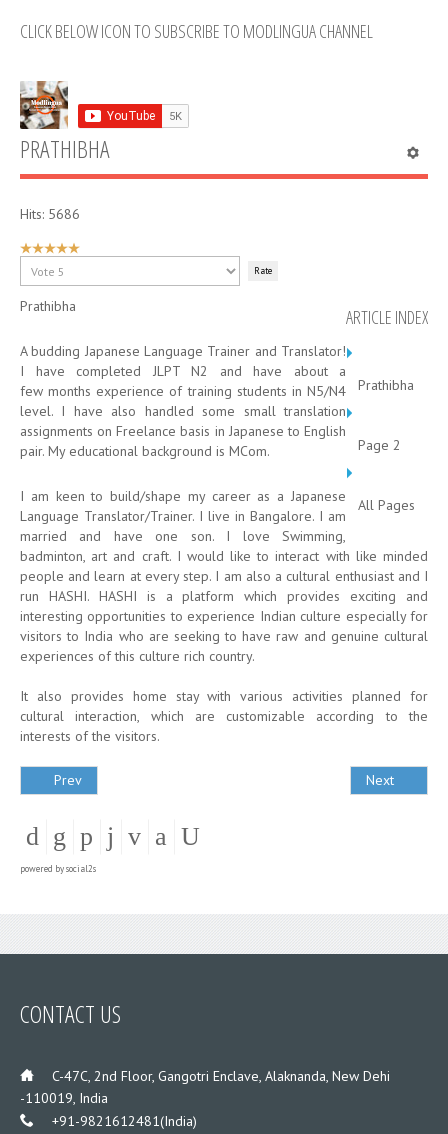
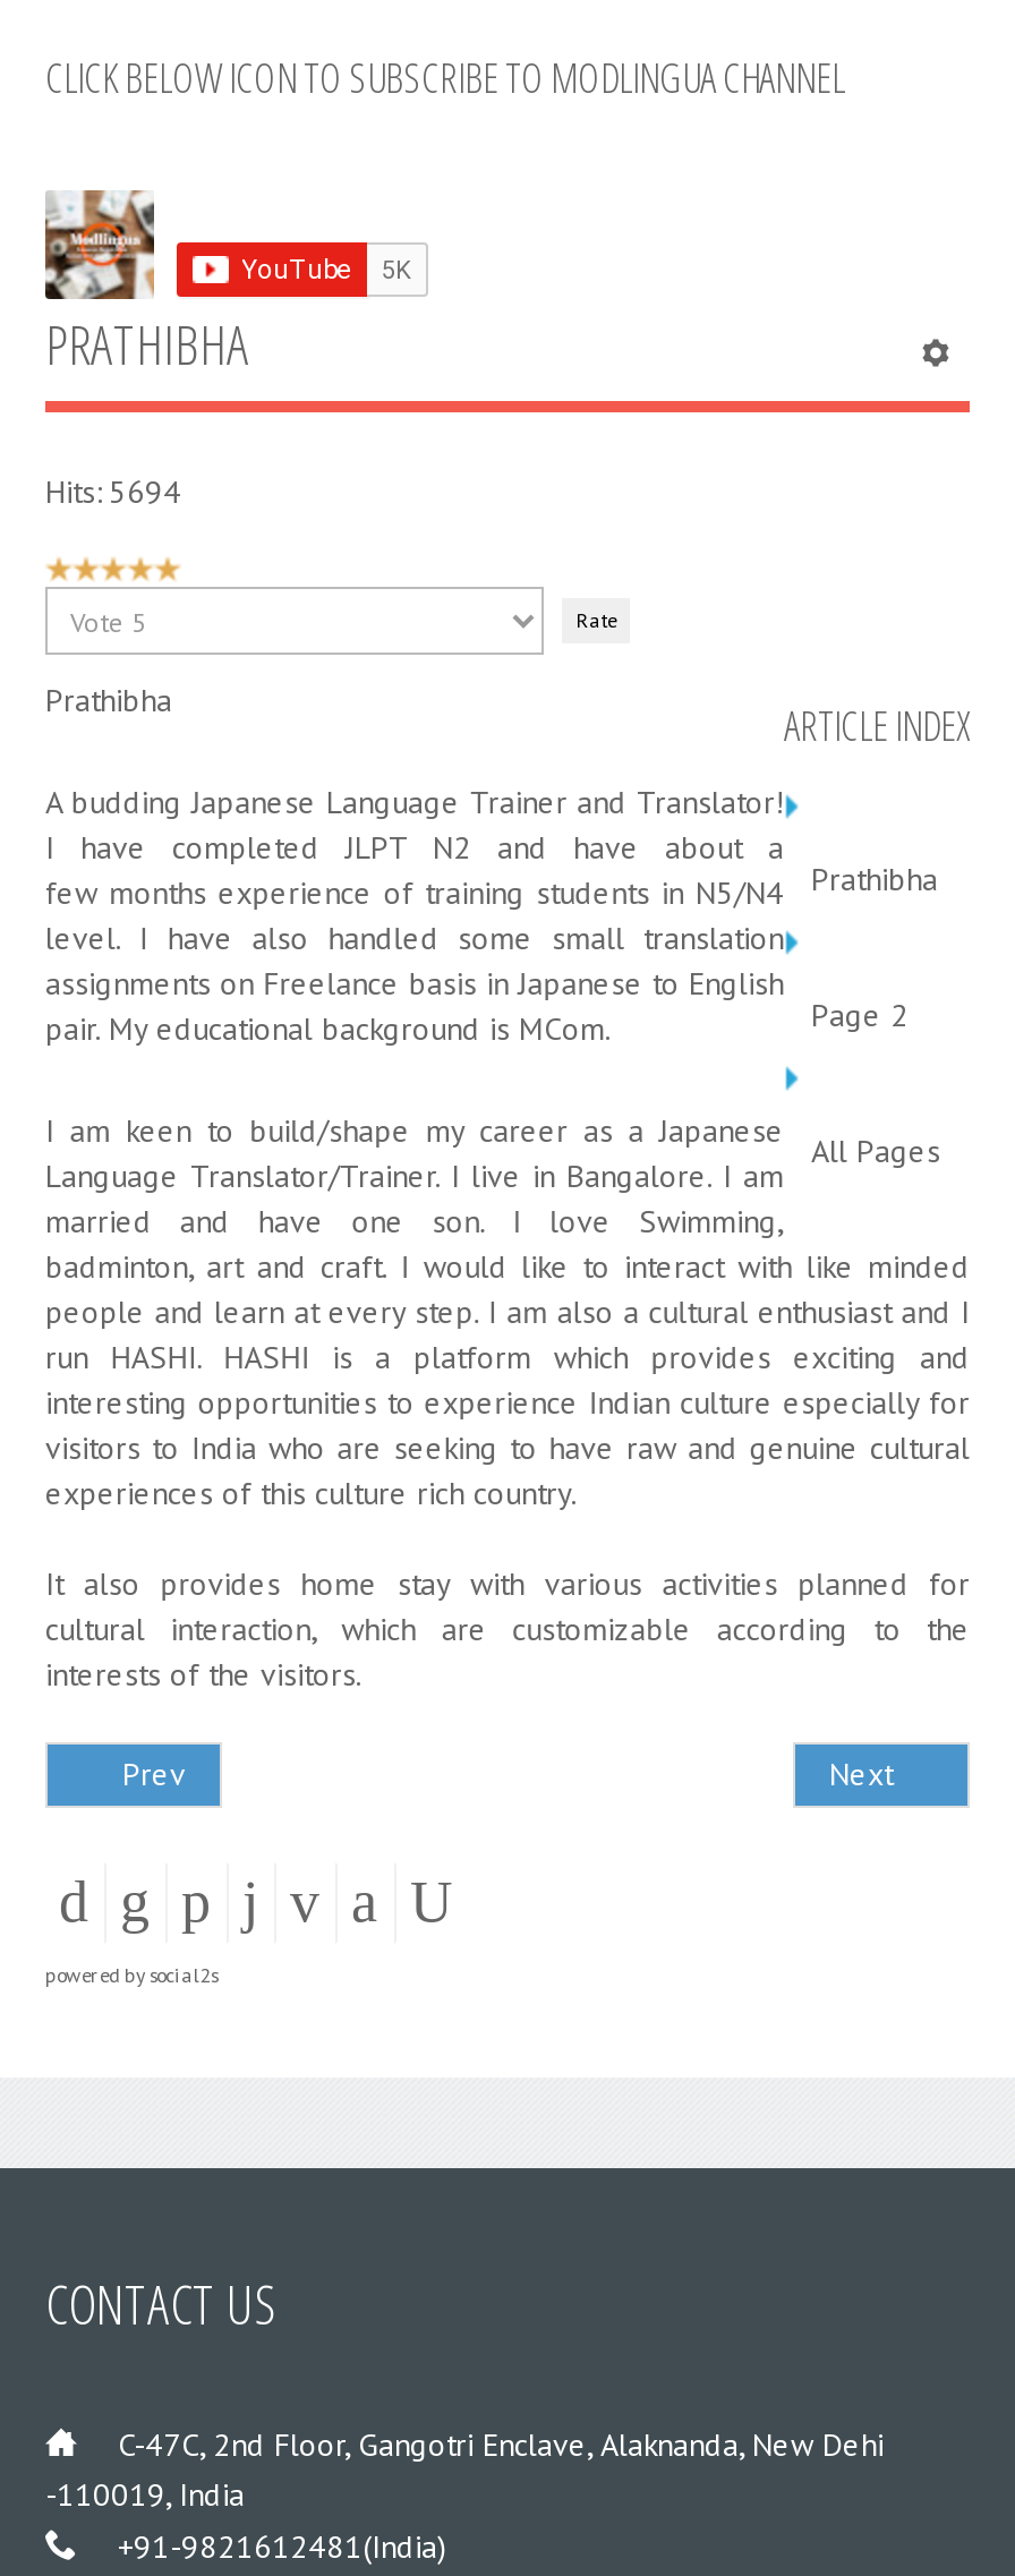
[20,205,80,223] Hits: 5686 -> [45,471,181,512] Hits: 5694

